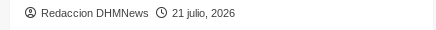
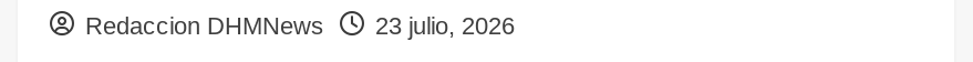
[40,7,234,19] Redaccion DHMNews 21 julio, 2026 -> [85,13,515,40] Redaccion DHMNews 23 julio, 2026

